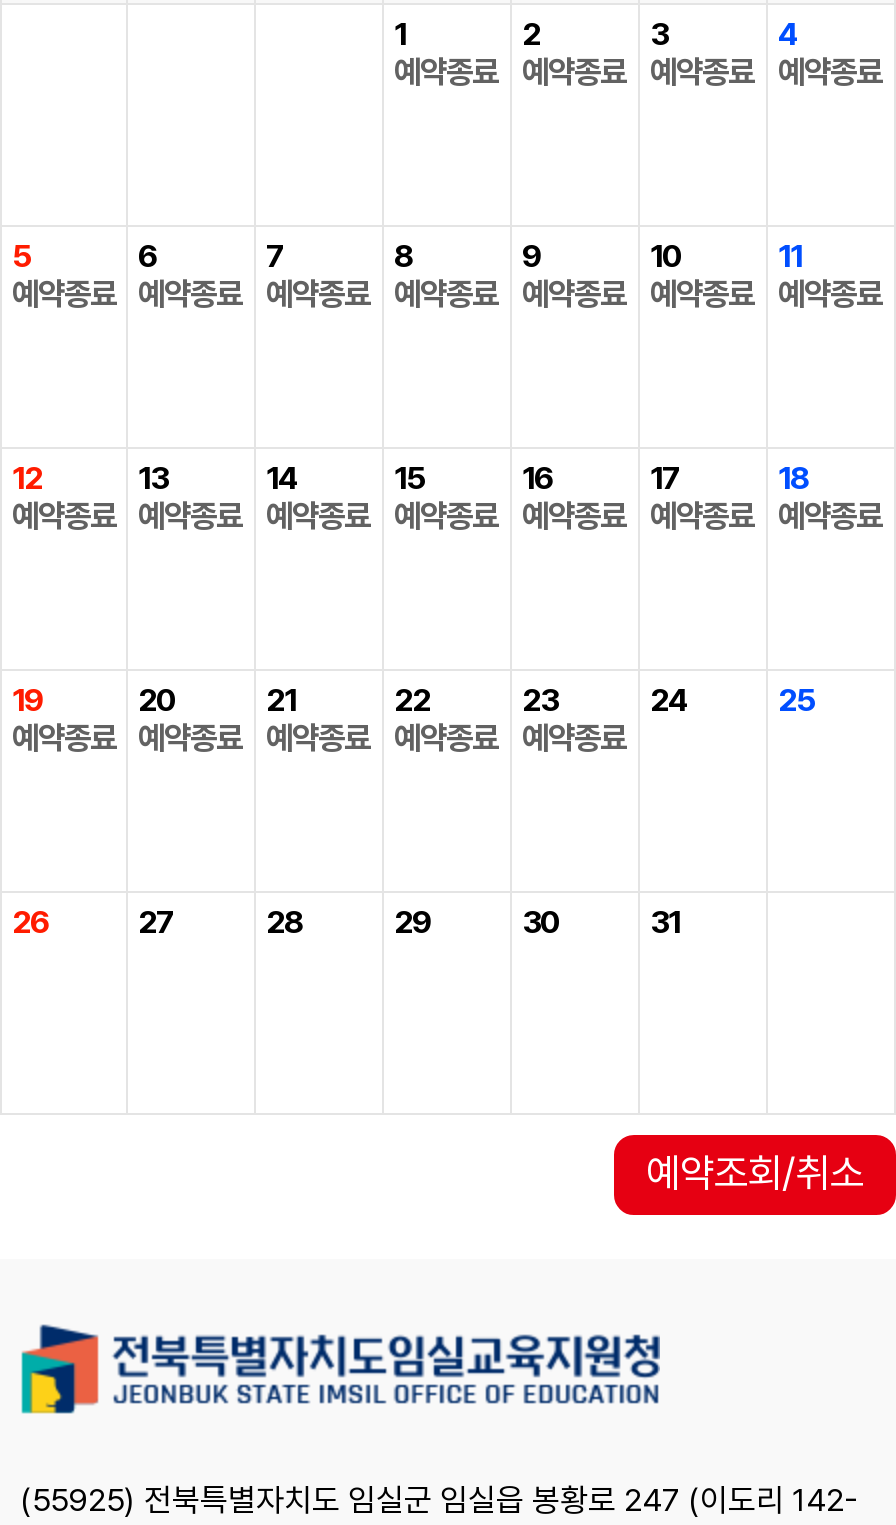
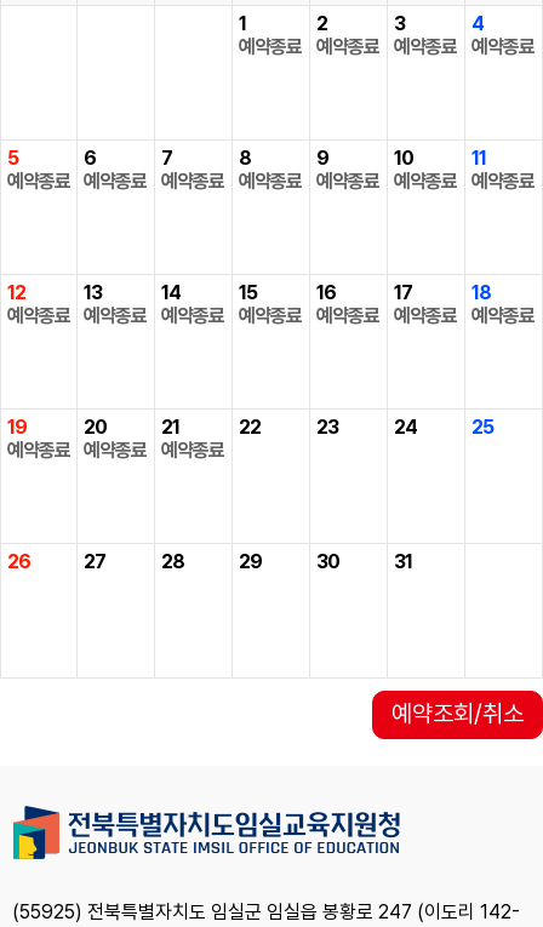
[394,719,498,757] 예약종료 -> none
[522,719,626,757] 예약종료 -> none

